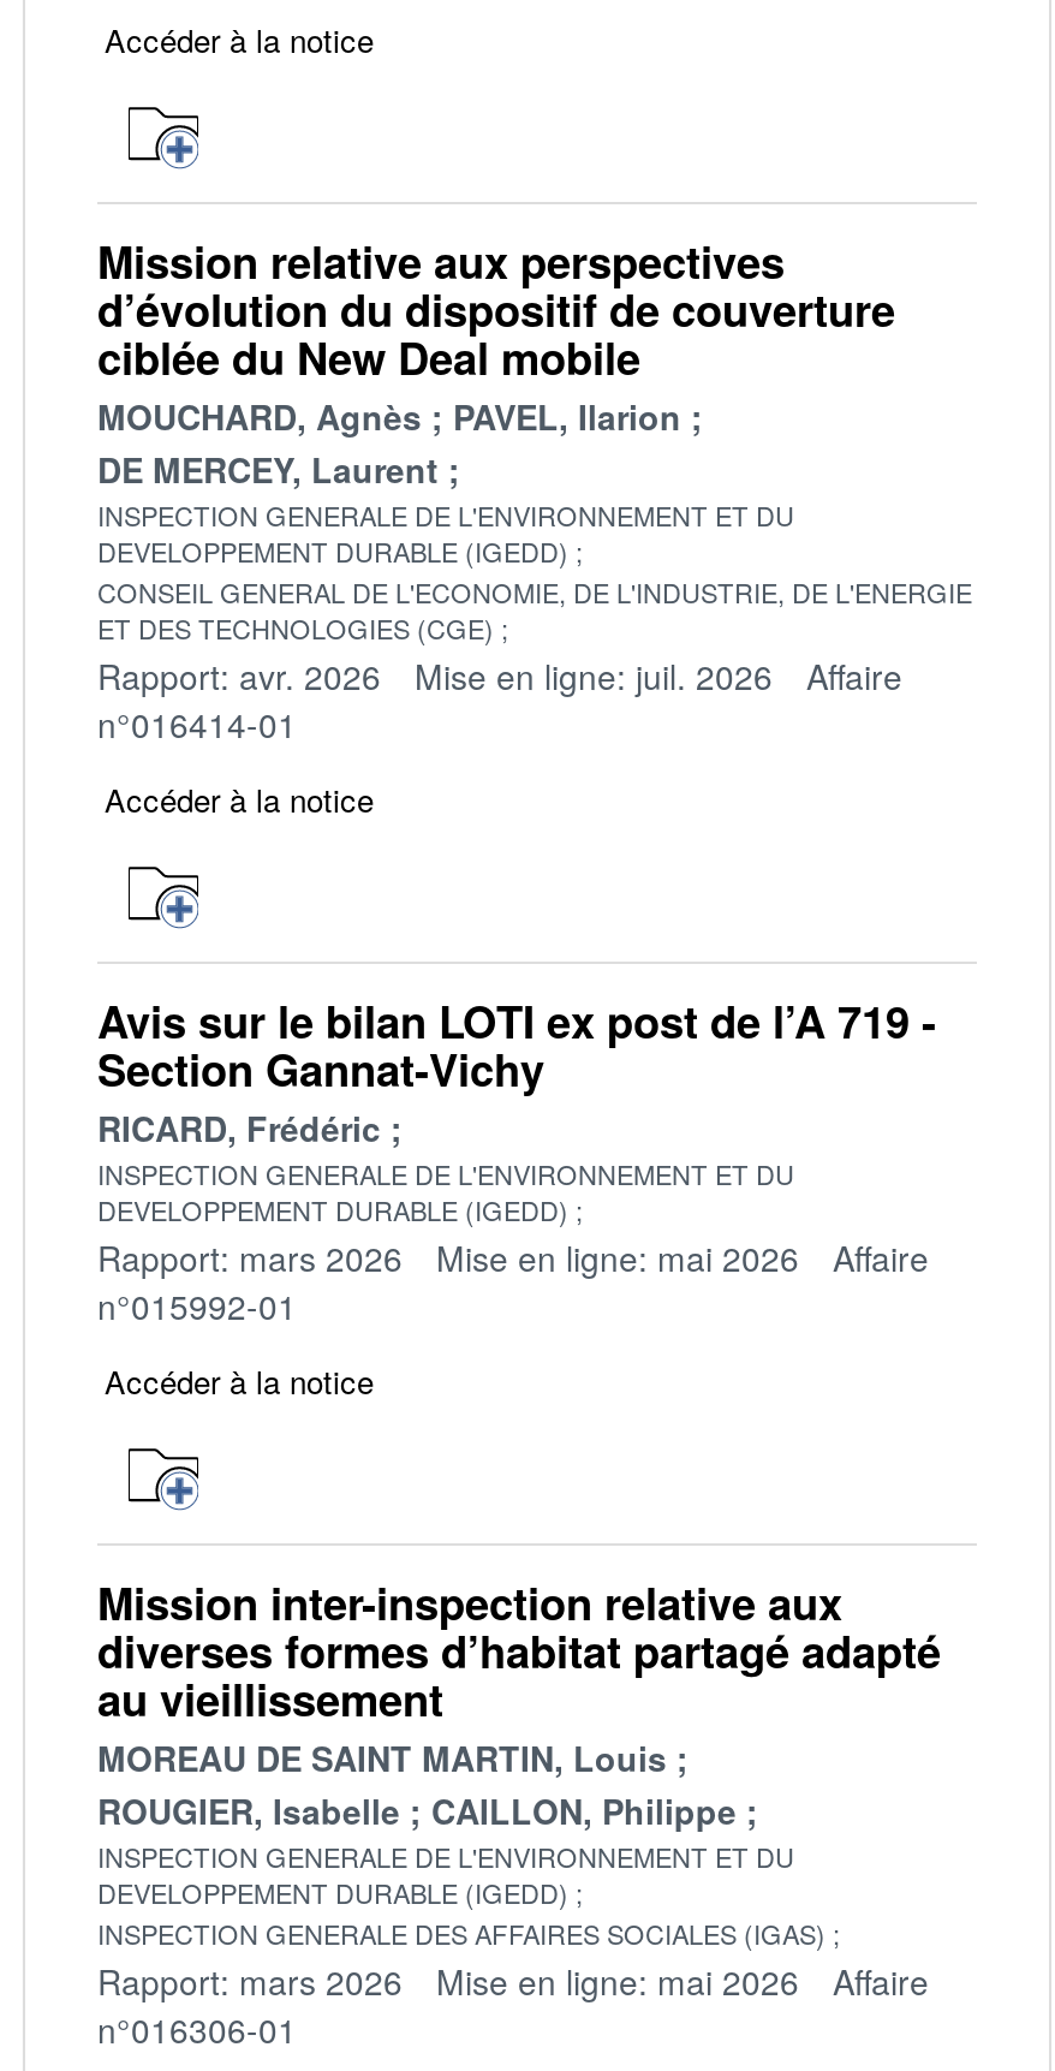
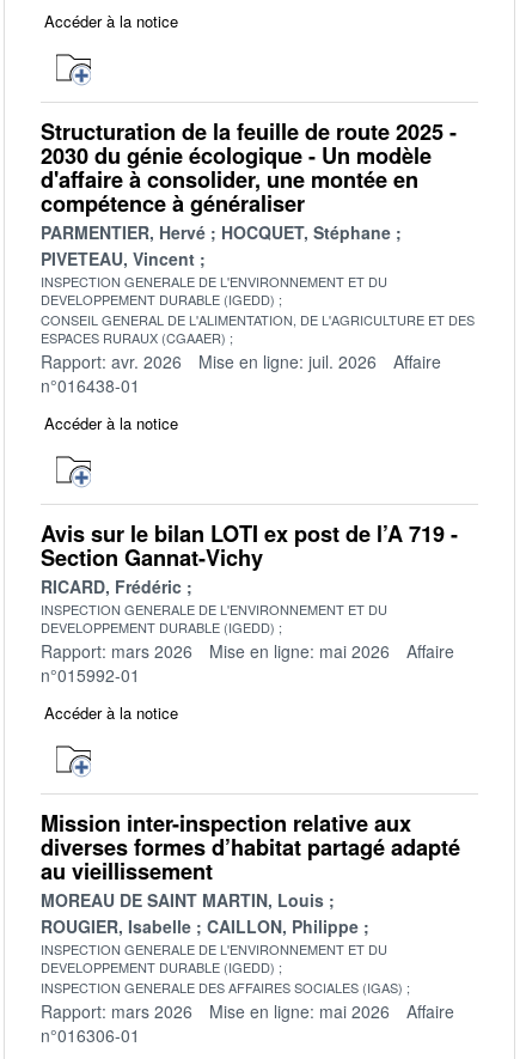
[97,232,895,494] Mission relative aux perspectives | d’évolution du dispositif de couverture | ciblée du New Deal mobile | MOUCHARD, Agnès | PAVEL, Ilarion | DE MERCEY, Laurent -> [41,117,457,271] Structuration de la feuille de route 2025 - | 2030 du génie écologique - Un modèle | d'affaire à consolider, une montée en | compétence à généraliser | PARMENTIER, Hervé | HOCQUET, Stéphane | PIVETEAU, Vincent
[97,573,972,648] CONSEIL GENERAL DE L'ECONOMIE, DE L'INDUSTRIE, DE L'ENERGIE | ET DES TECHNOLOGIES (CGE) -> [41,310,475,347] CONSEIL GENERAL DE L'ALIMENTATION, DE L'AGRICULTURE ET DES | ESPACES RURAUX (CGAAER)
[97,701,297,749] n°016414-01 -> [41,374,140,398] n°016438-01

